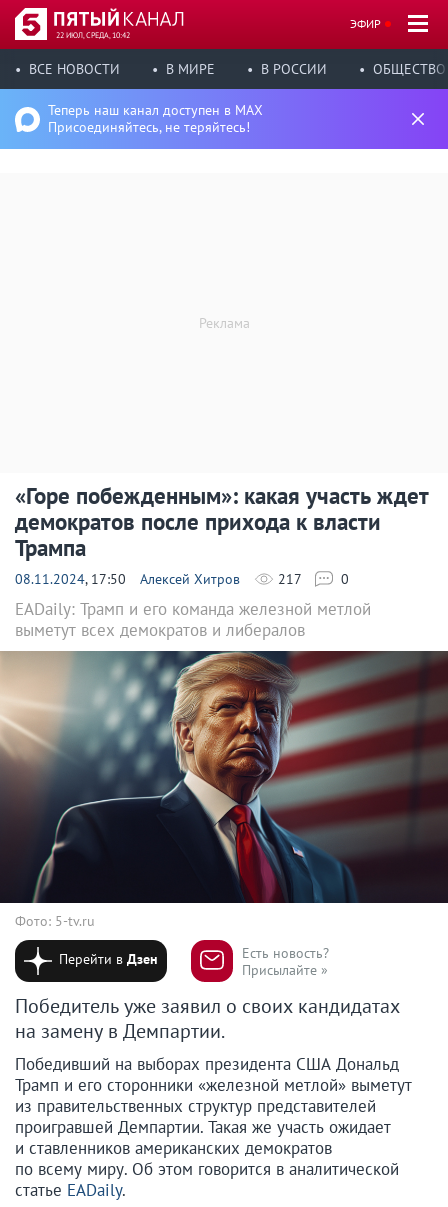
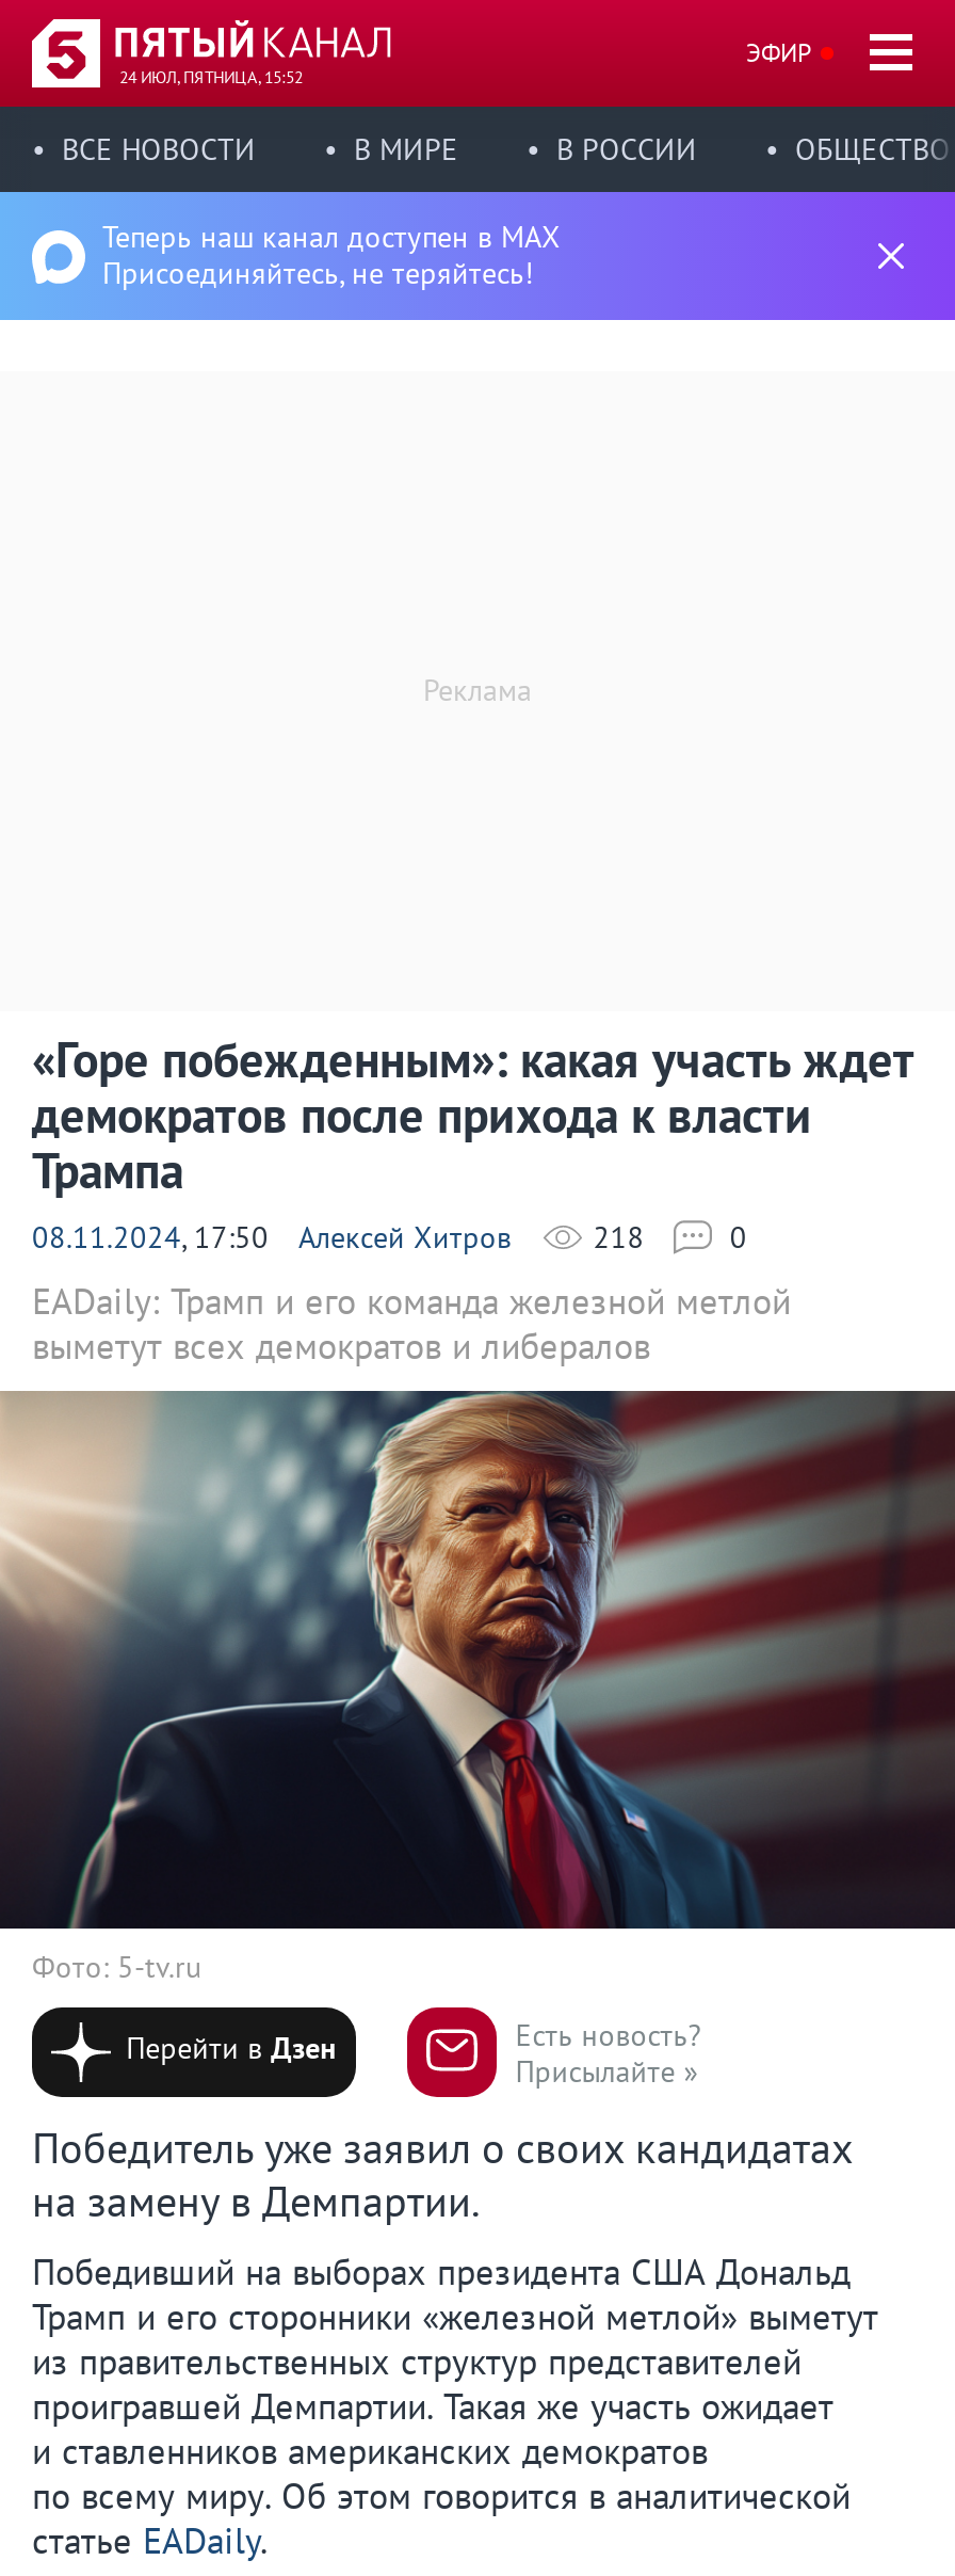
[56,30,130,40] 22 ИЮЛ, СРЕДА, 10:42 -> [119,66,303,87] 24 ИЮЛ, ПЯТНИЦА, 15:52
[278,570,301,588] 217 -> [593,1218,644,1257] 218

